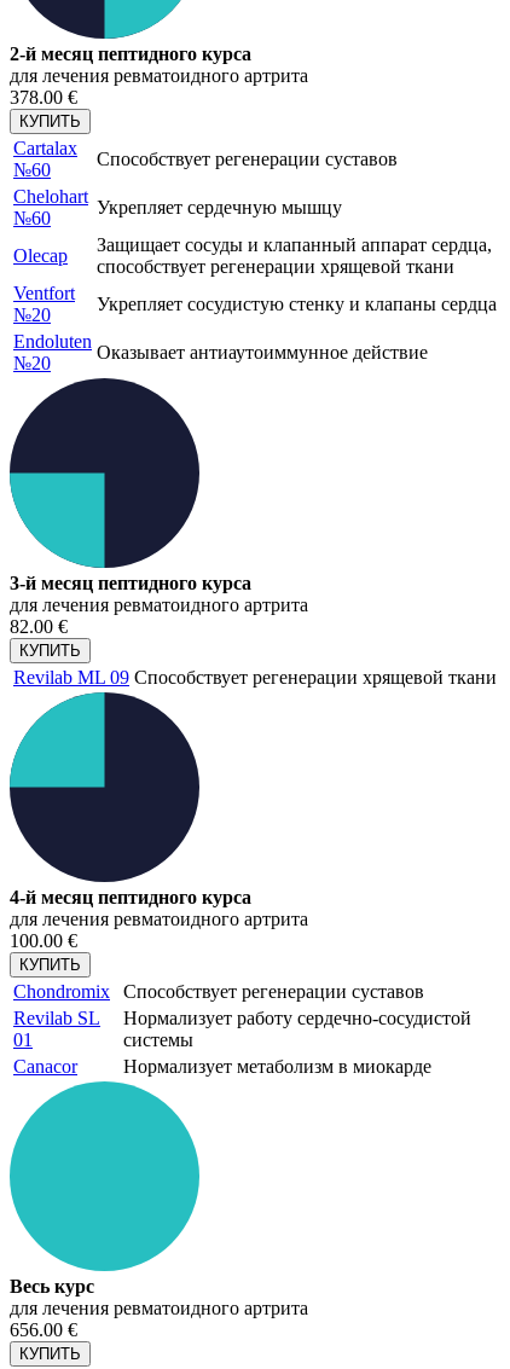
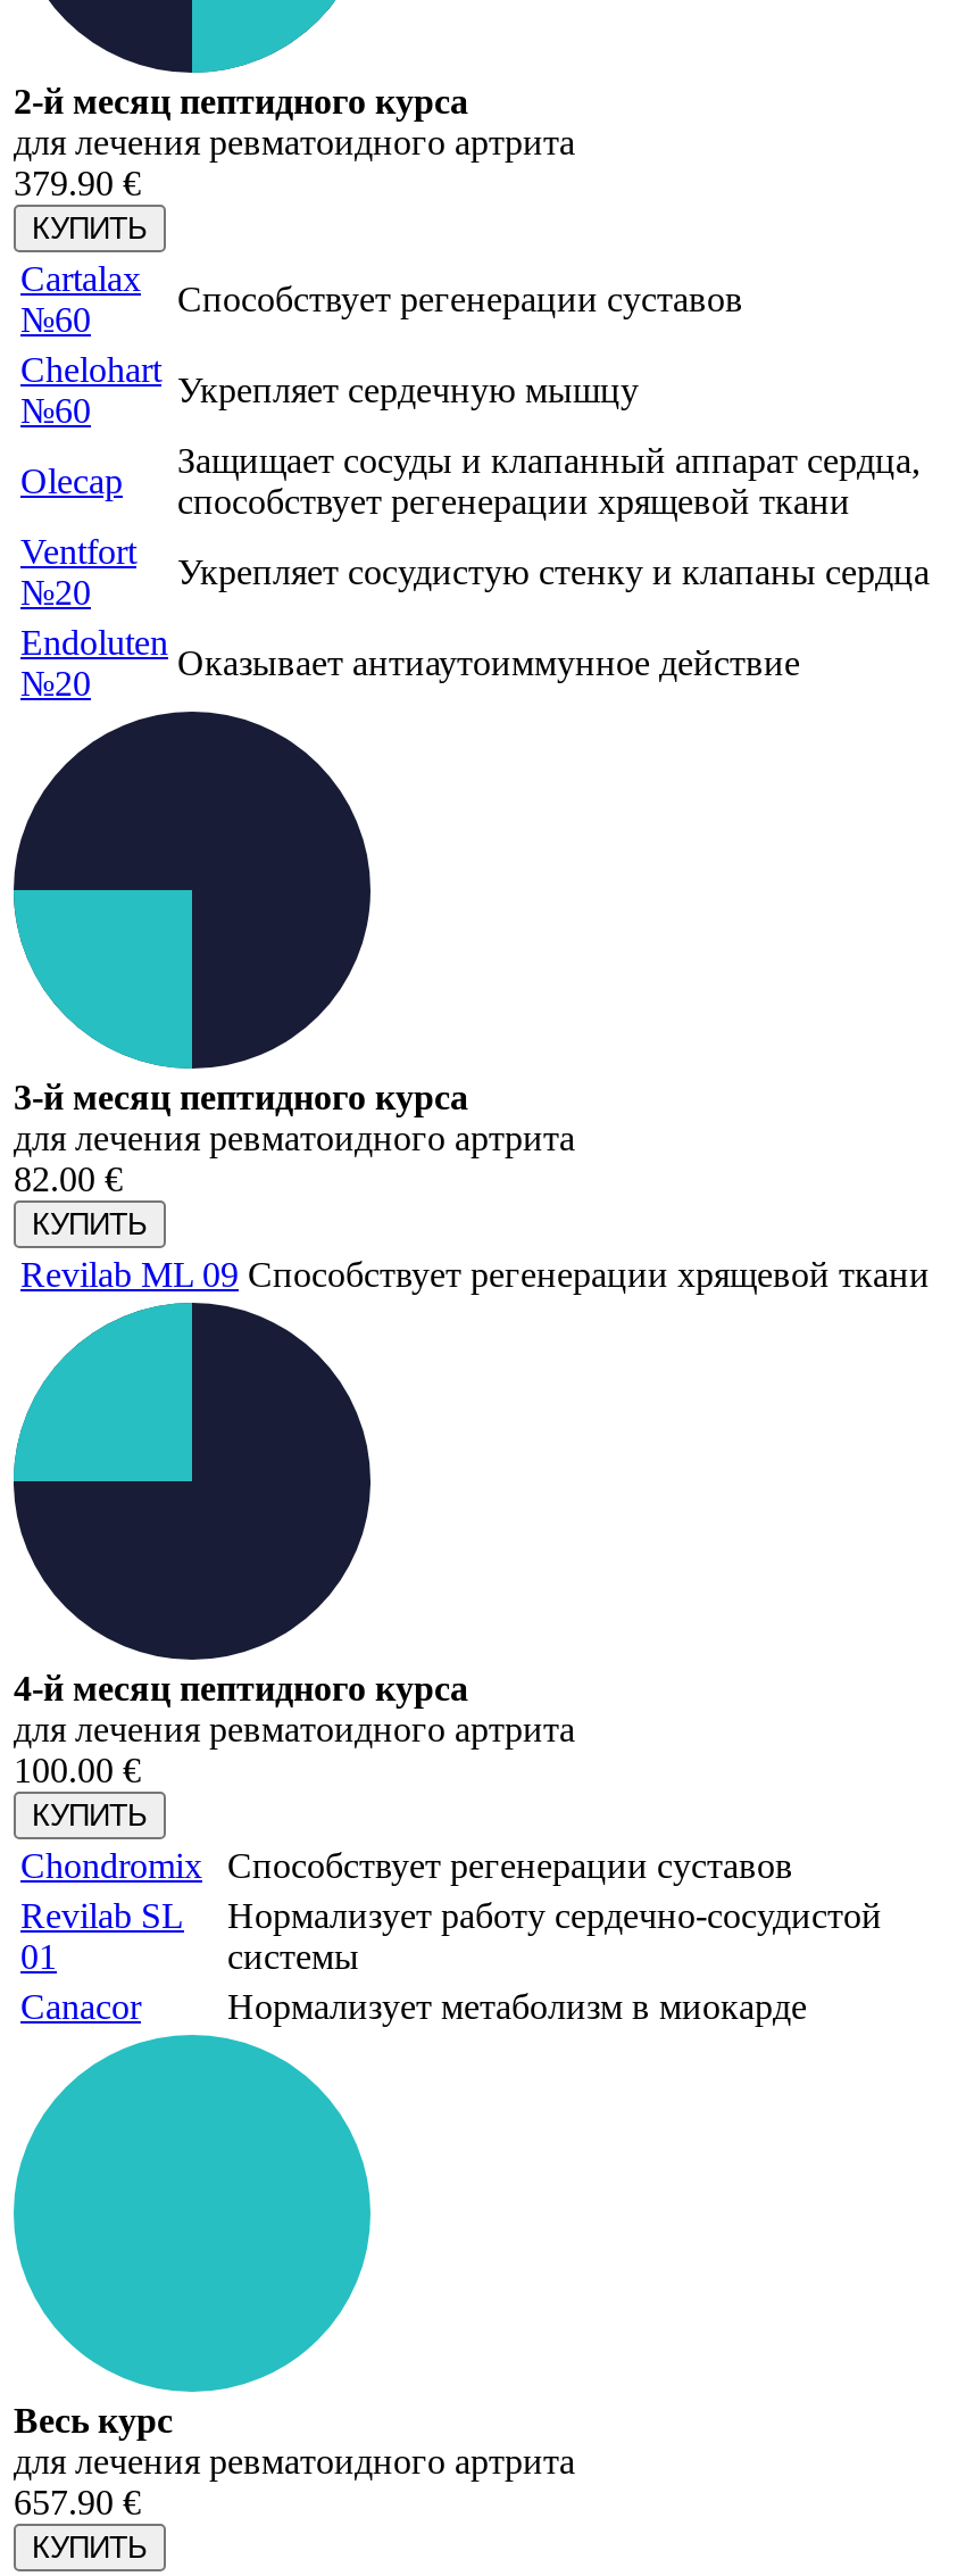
[10,87,77,108] 378.00 € -> [14,165,141,203] 379.90 €
[10,1320,77,1340] 656.00 € -> [14,2484,141,2522] 657.90 €

